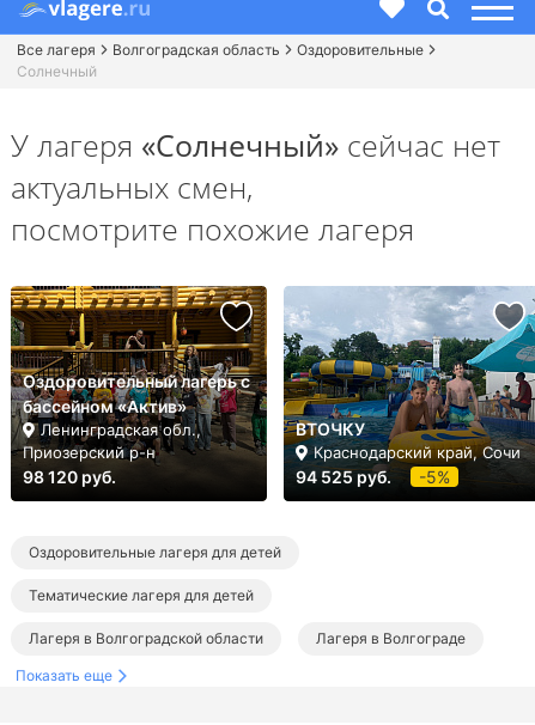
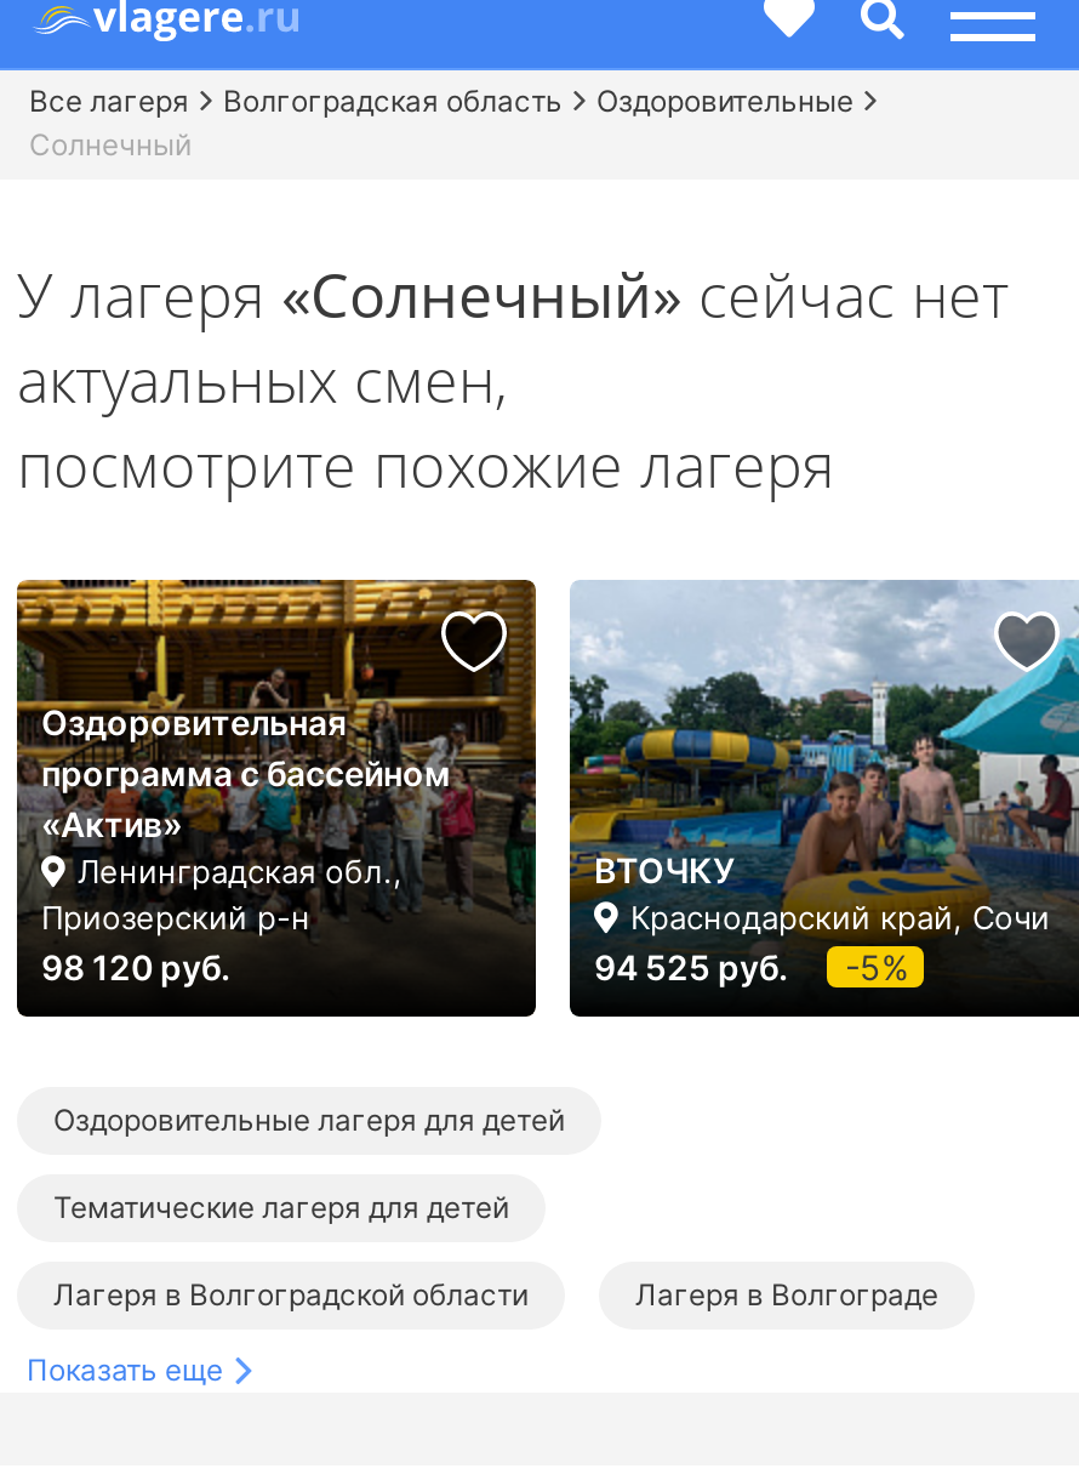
[23,371,250,416] Оздоровительный лагерь с | бассейном «Актив» -> [41,701,451,844] Оздоровительная | программа с бассейном | «Актив»

